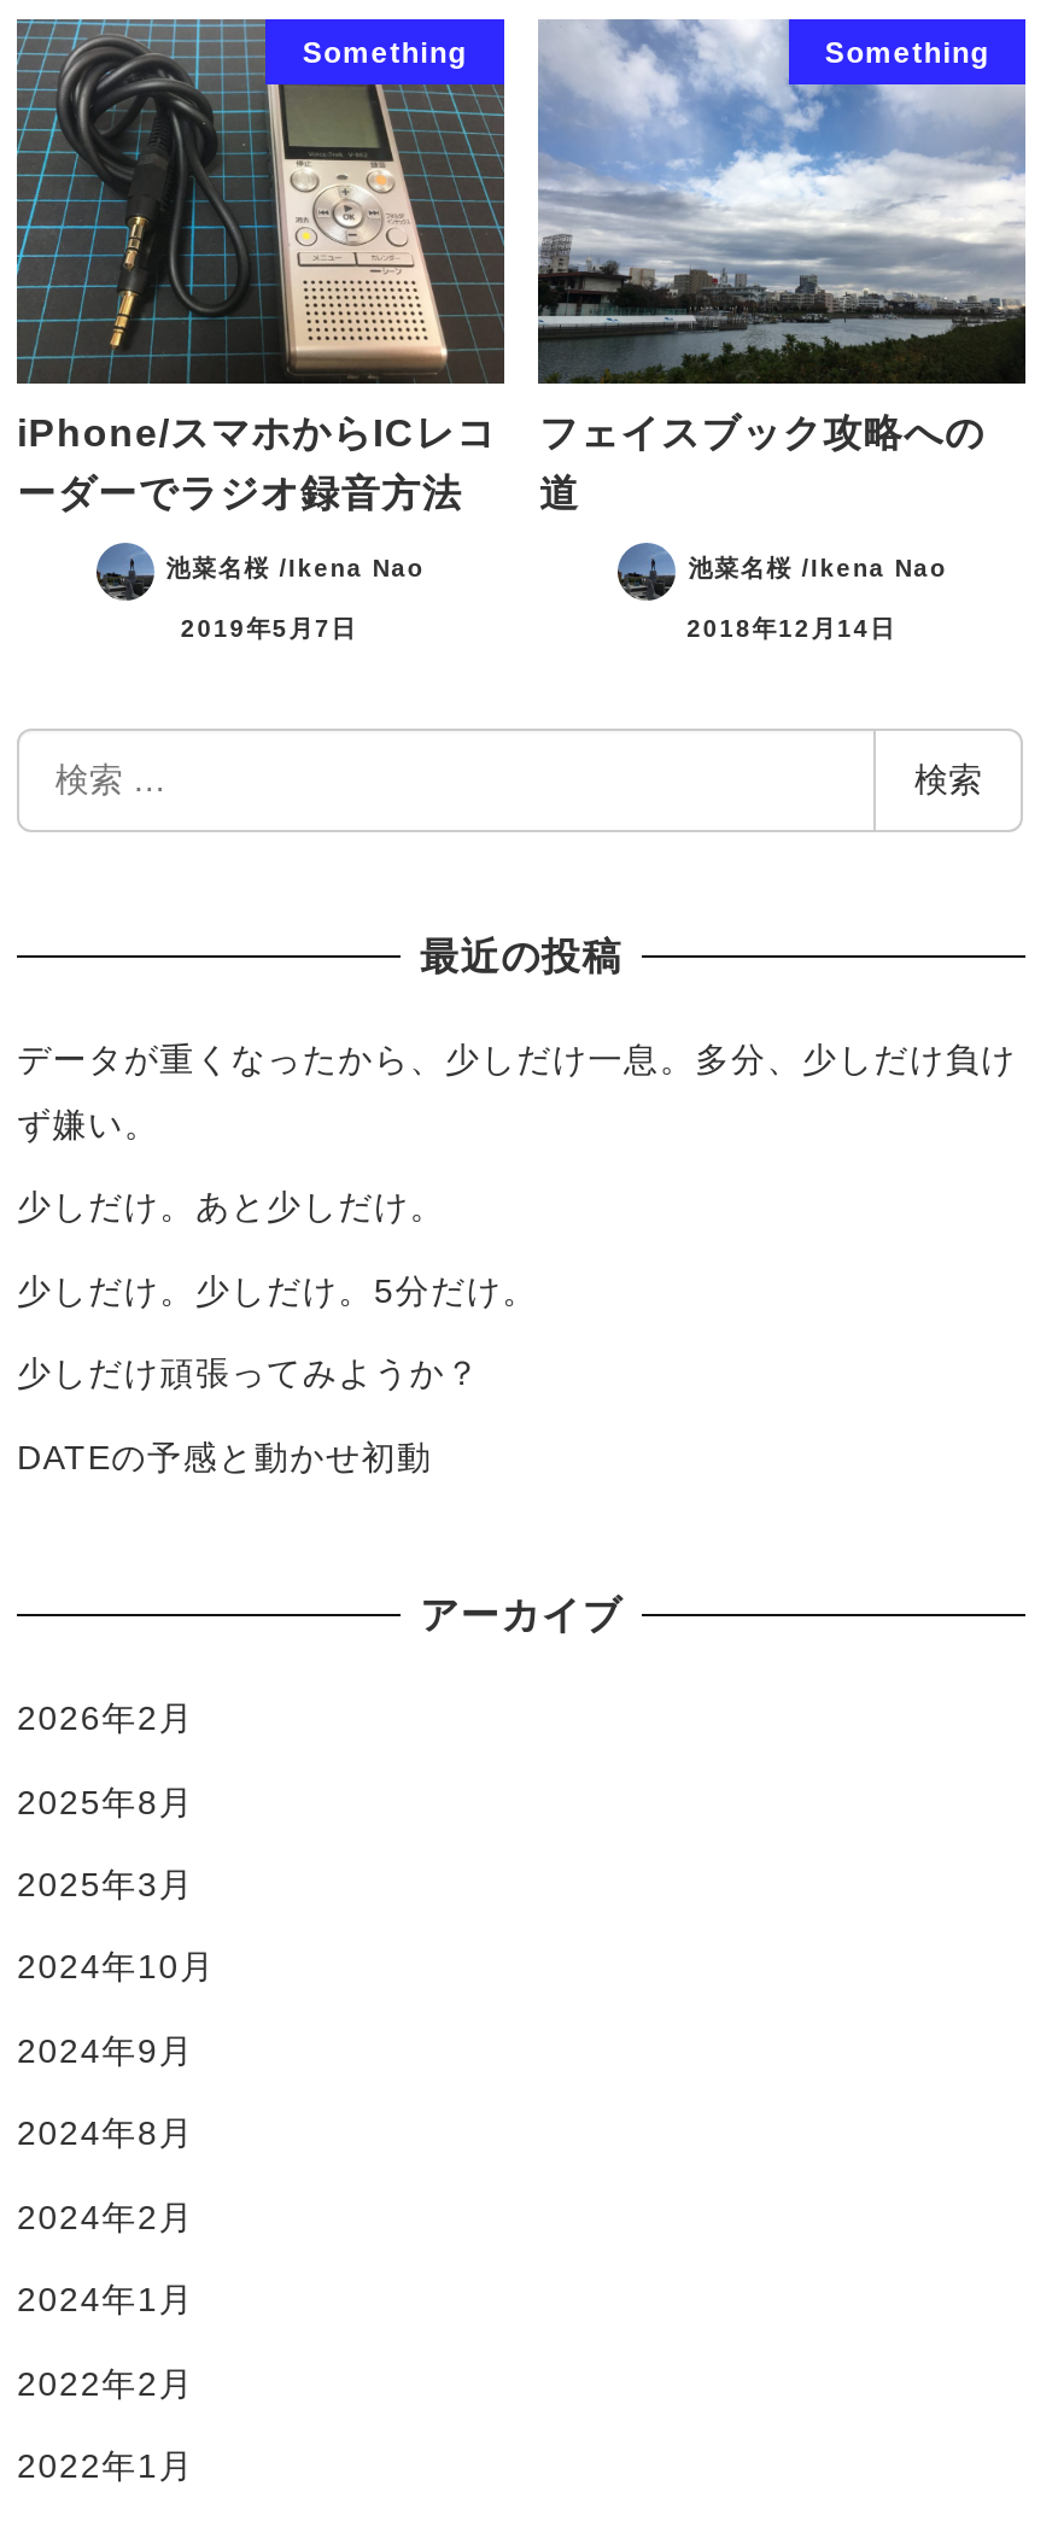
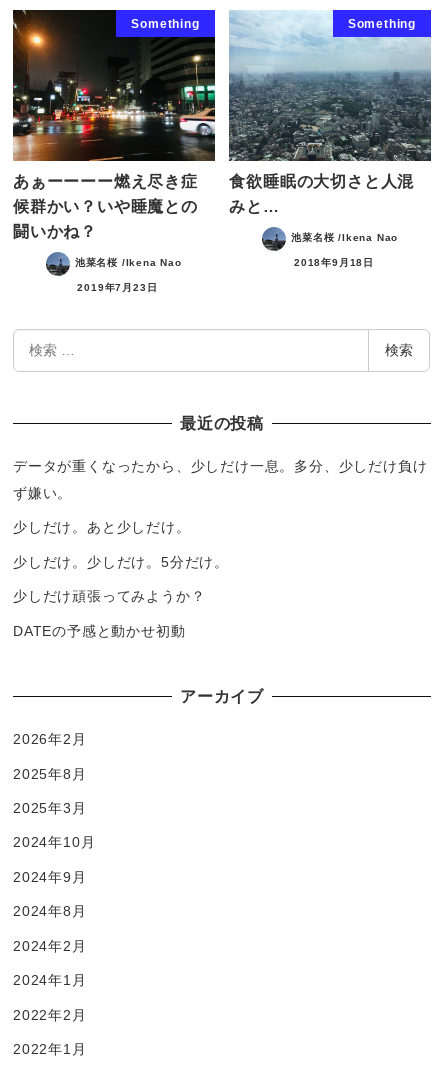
[14,17,507,513] [image] | iPhone/スマホからICレコ | ーダーでラジオ録音方法 -> [12,9,216,240] [image] | あぁーーーー燃え尽き症 | 候群かい？いや睡魔との | 闘いかね？
[538,19,1025,453] [image] | フェイスブック攻略への -> [229,11,432,190] [image] | 食欲睡眠の大切さと人混
[539,472,580,513] 道 -> [229,198,280,215] みと…
[181,614,357,641] 2019年5月7日 -> [77,282,157,293] 2019年7月23日
[687,614,896,641] 2018年12月14日 -> [294,257,374,268] 2018年9月18日

